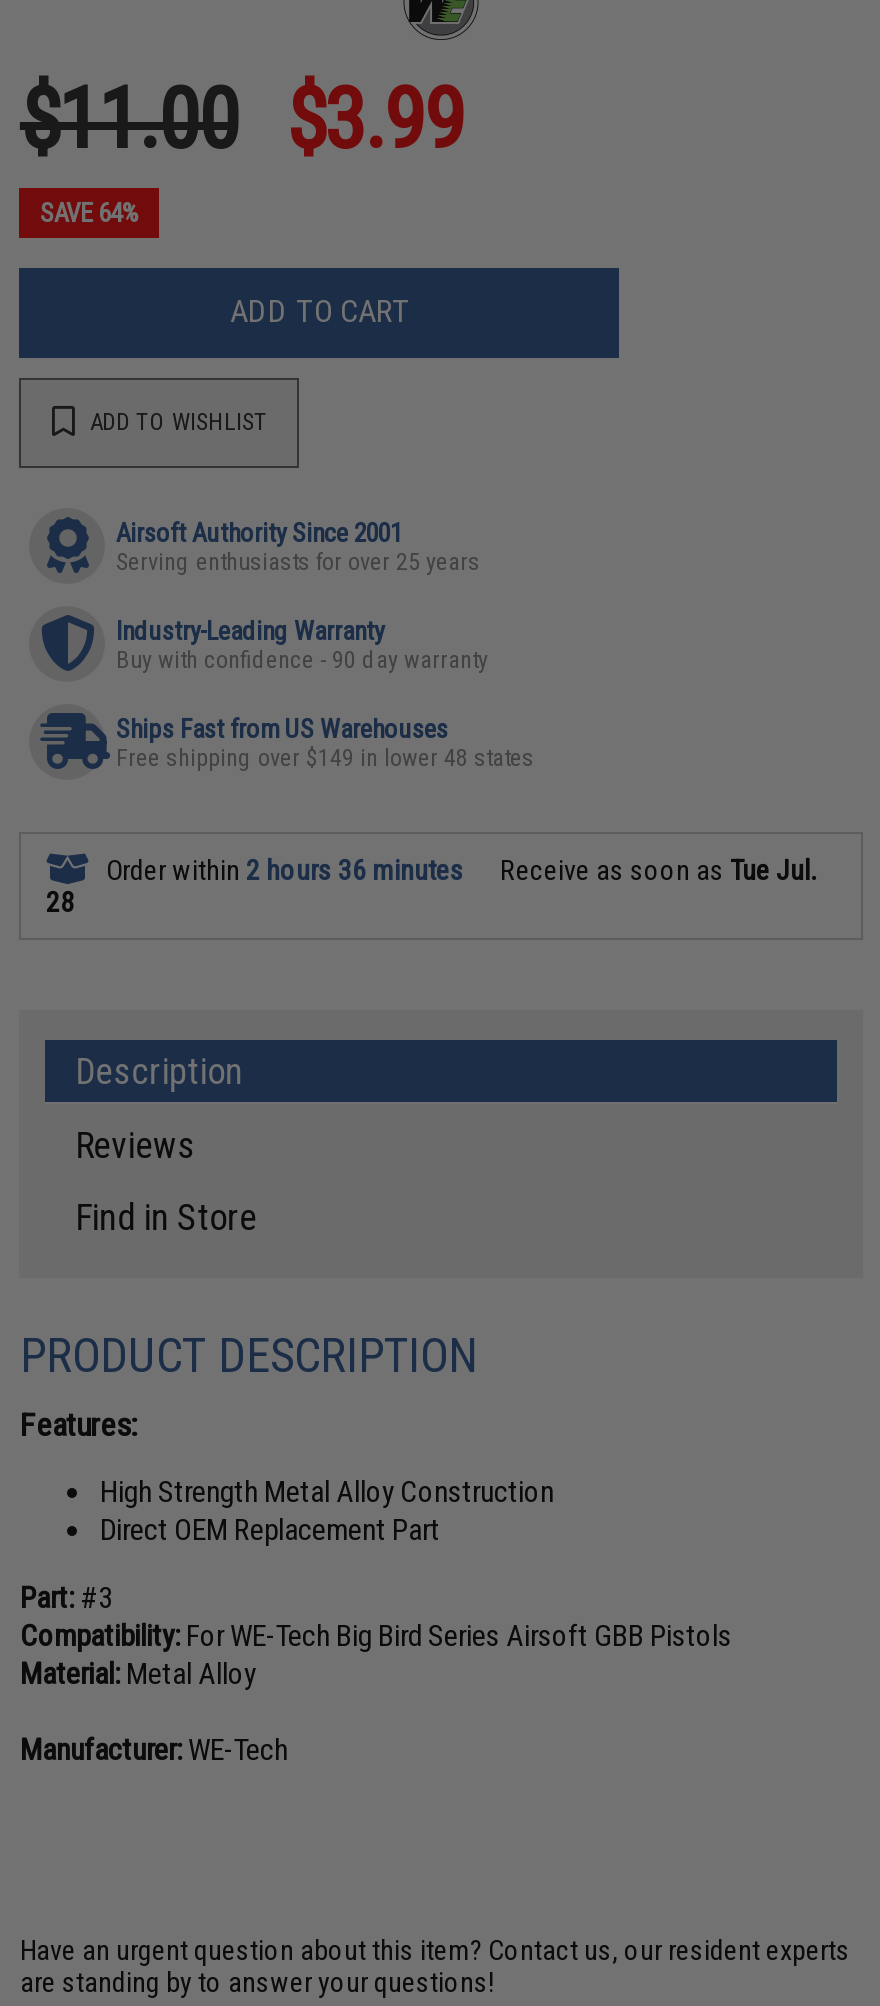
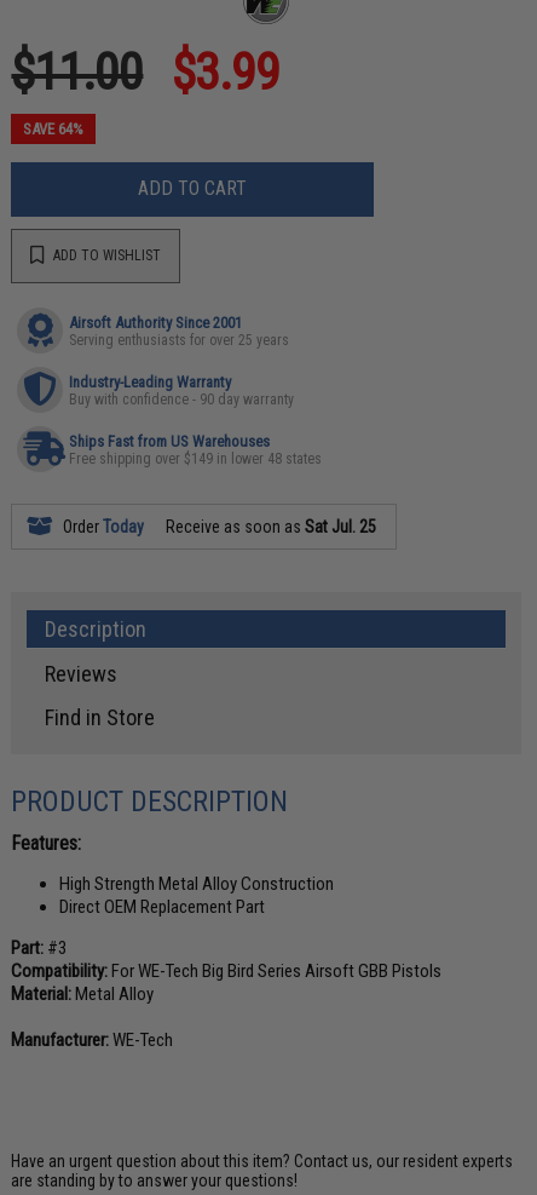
[46,854,816,918] Order within 2 hours 36 minutes | Receive as soon as Tue Jul. | 28 -> [60,517,377,536] Order Today | Receive as soon as Sat Jul. 25

